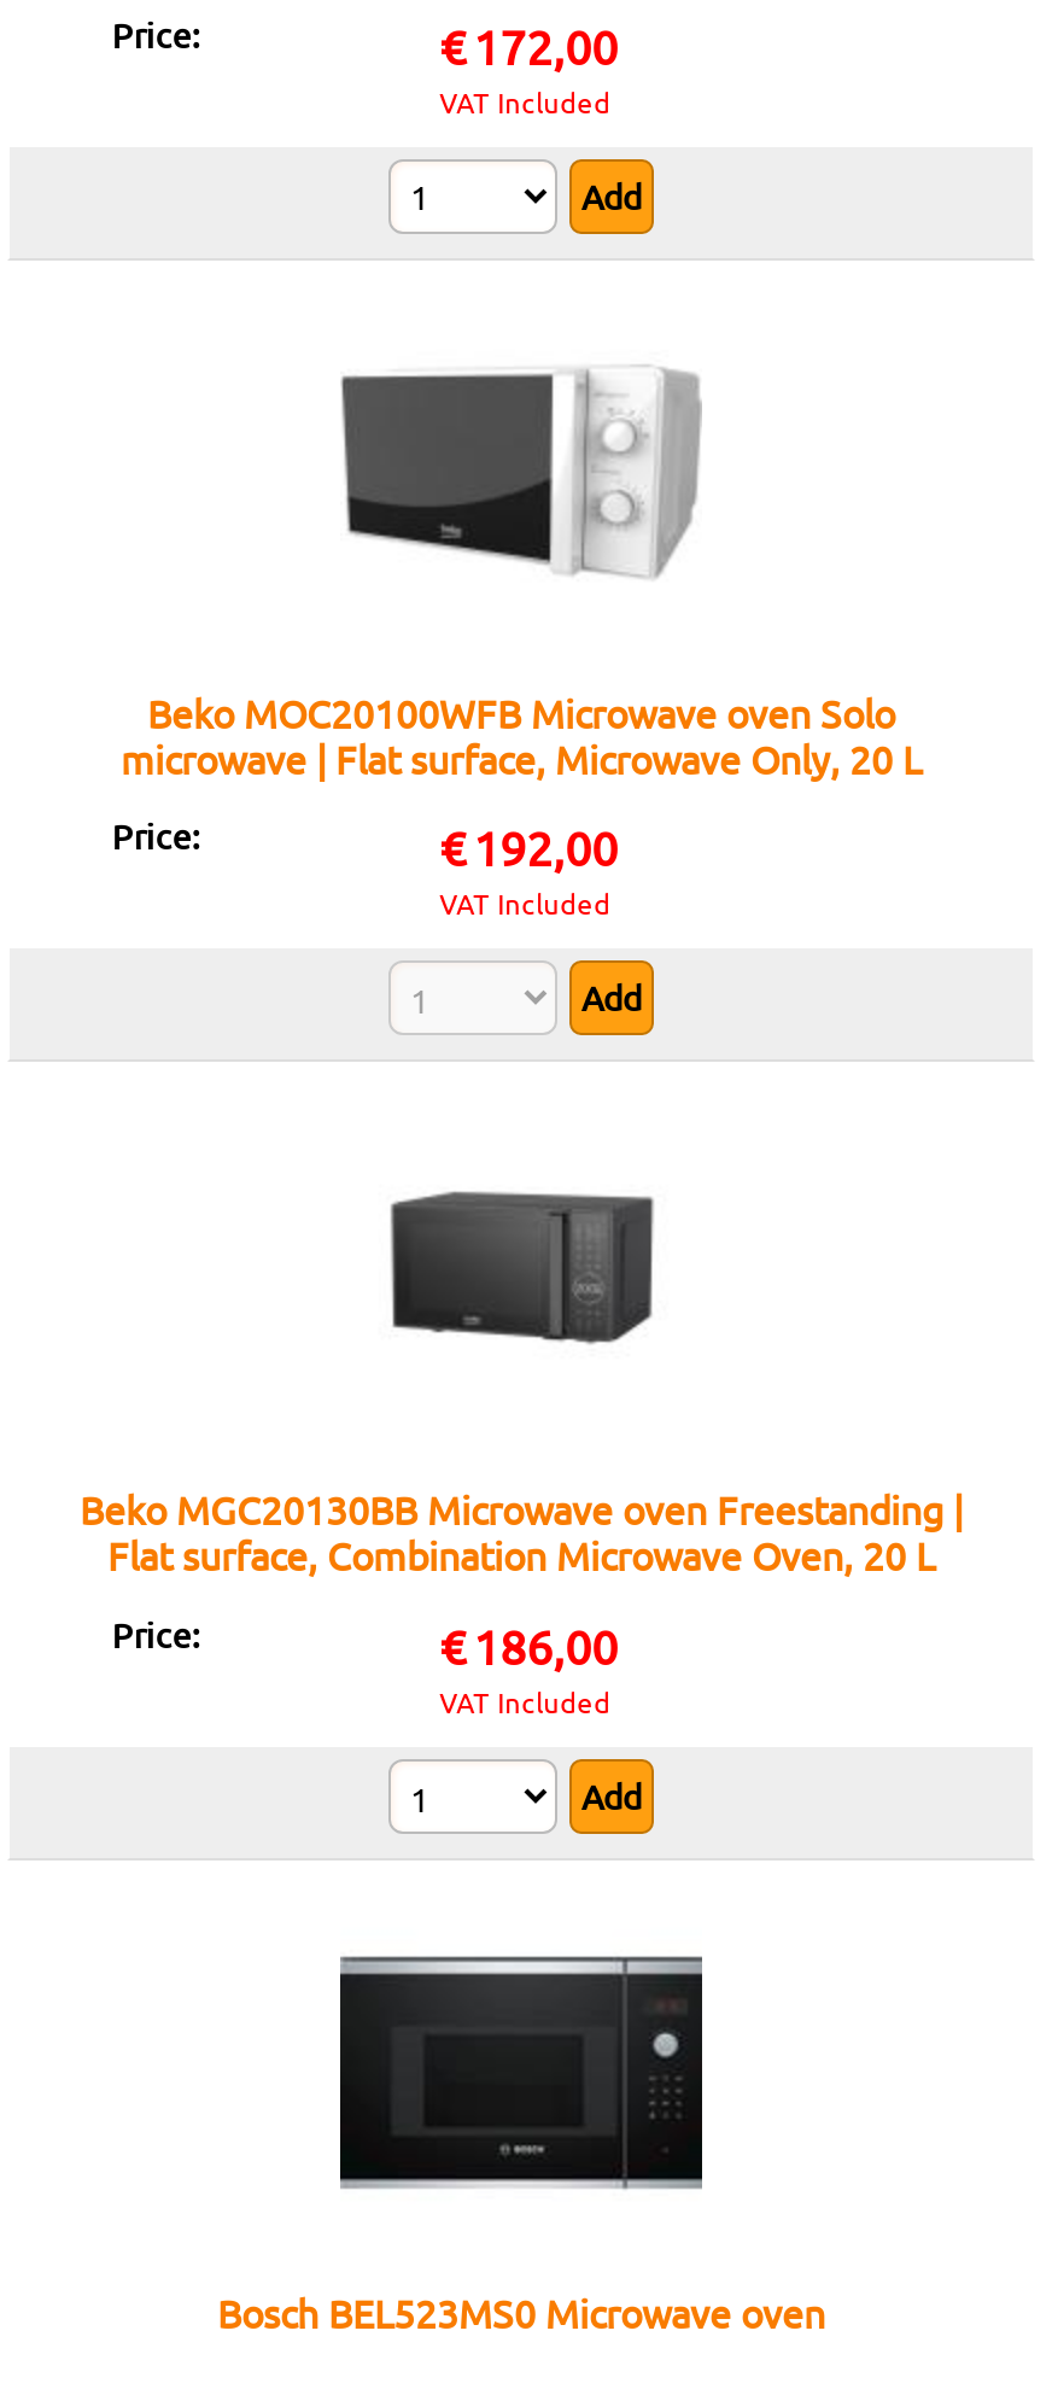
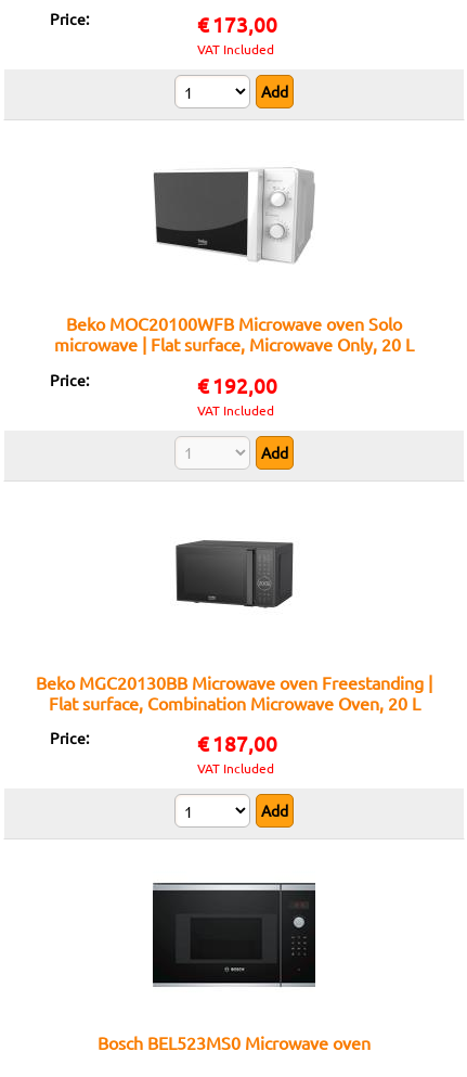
[439,17,618,75] € 172,00 -> [197,11,277,37] € 173,00
[439,1617,618,1675] € 186,00 -> [197,730,277,756] € 187,00

